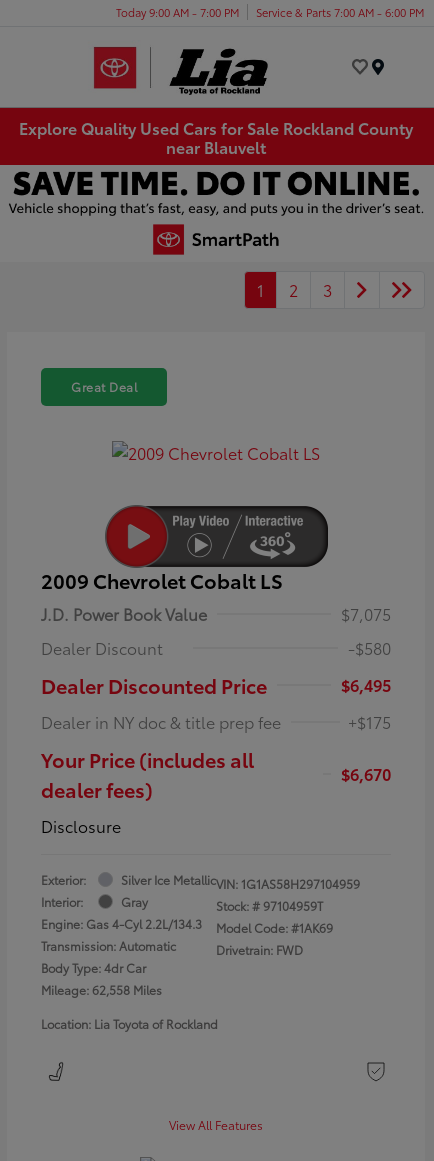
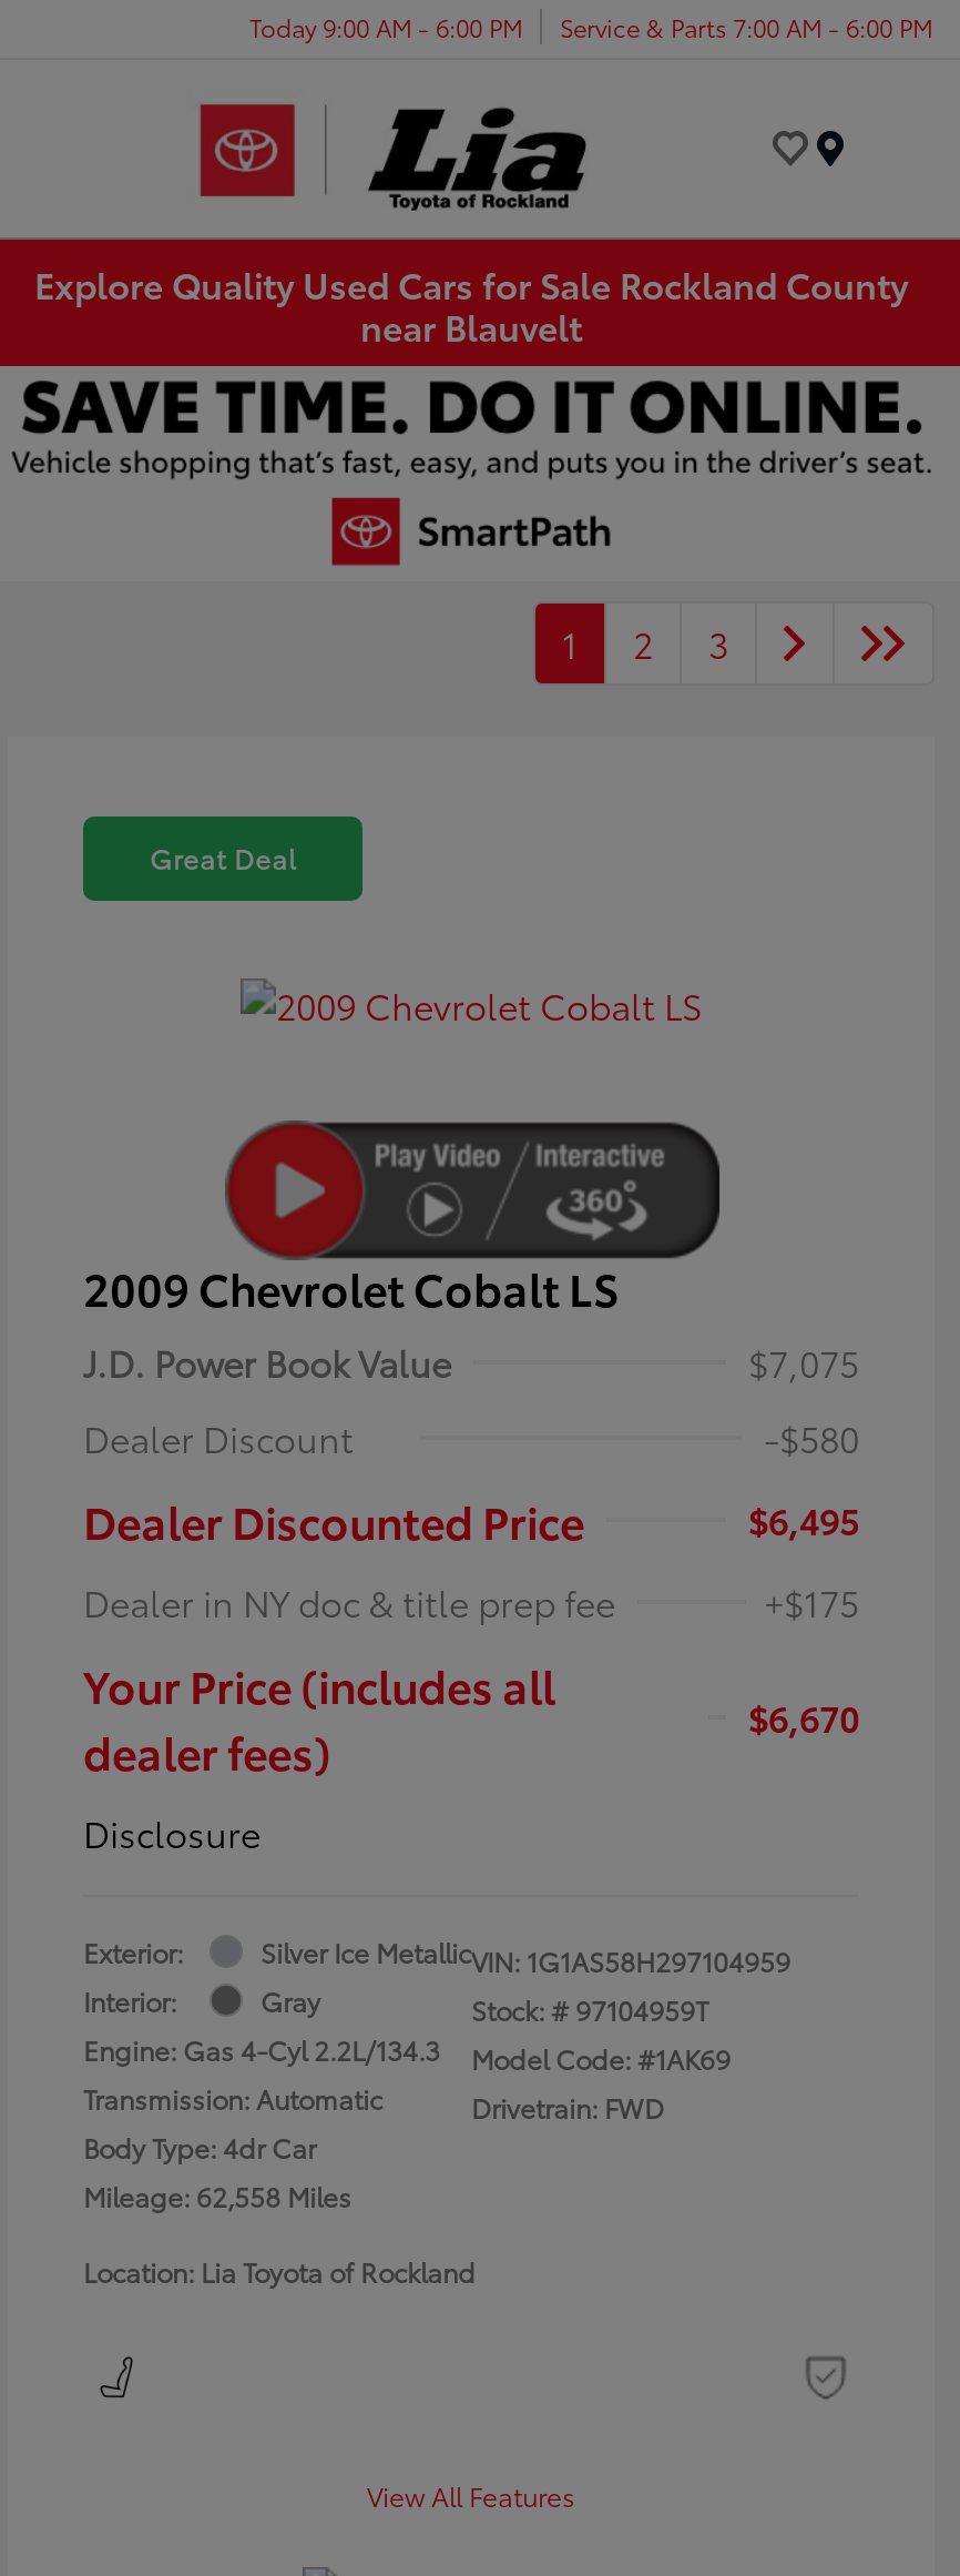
[116,3,424,19] Today 9:00 AM - 7:00 PM Service & Parts 7:00 AM - 6:00 PM -> [249,8,932,43] Today 9:00 AM - 6:00 PM Service & Parts 7:00 AM - 6:00 PM

